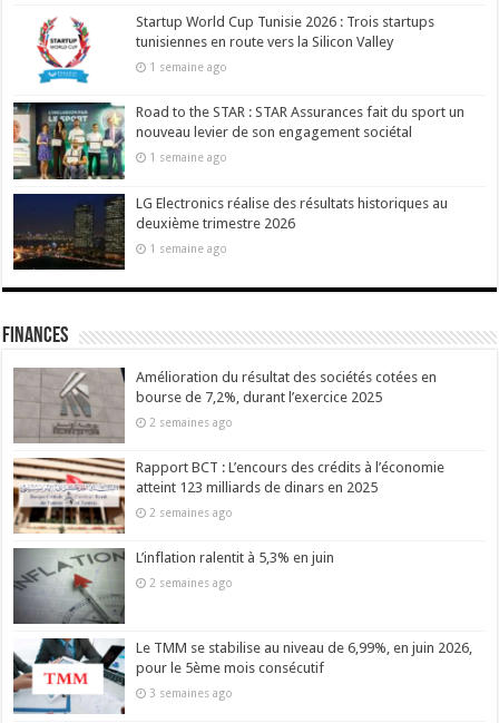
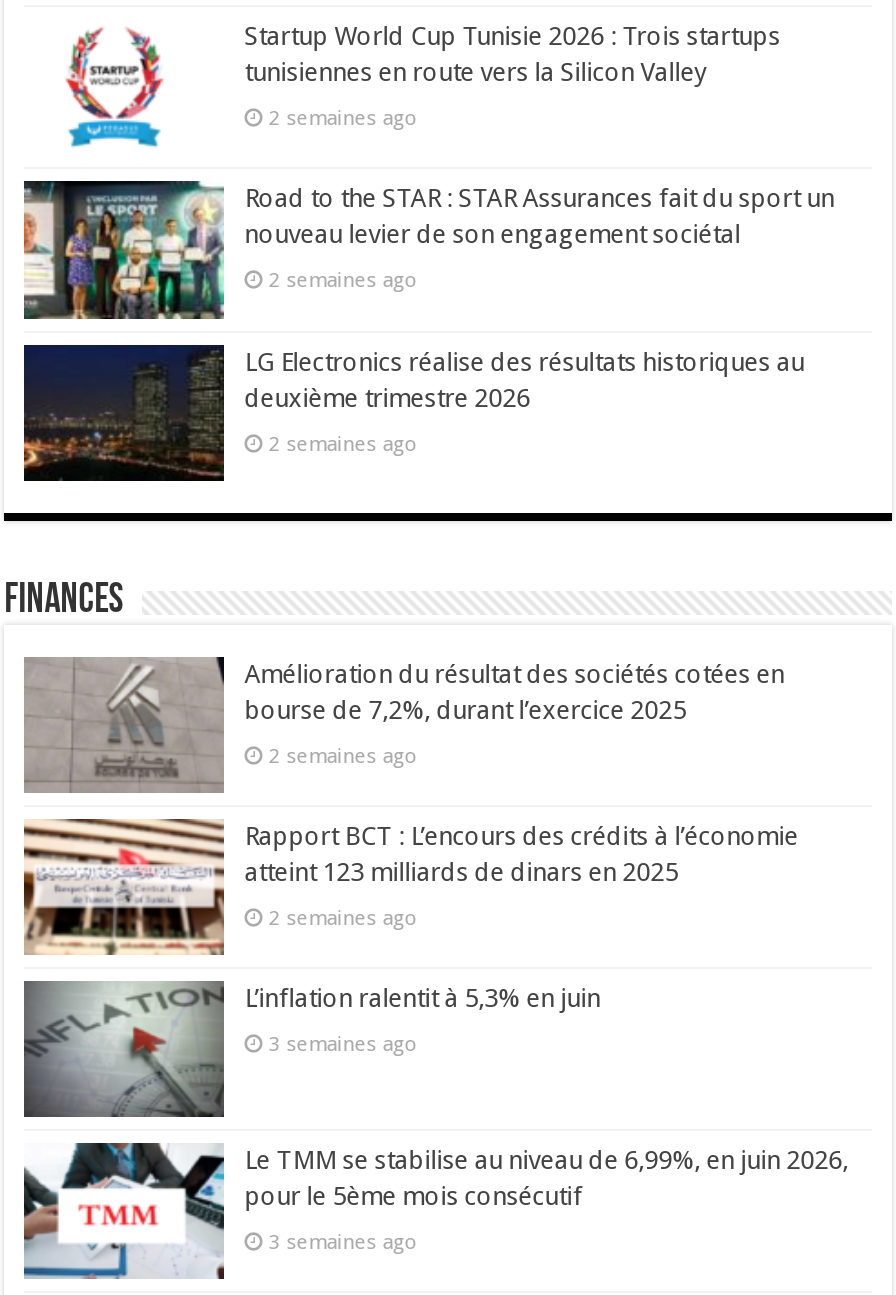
[149,60,227,74] 1 semaine ago -> [268,105,418,129] 2 semaines ago
[149,151,227,164] 1 semaine ago -> [268,268,418,292] 2 semaines ago
[149,241,227,255] 1 semaine ago -> [268,430,418,454] 2 semaines ago
[149,576,233,589] 2 semaines ago -> [268,1031,418,1055] 3 semaines ago

